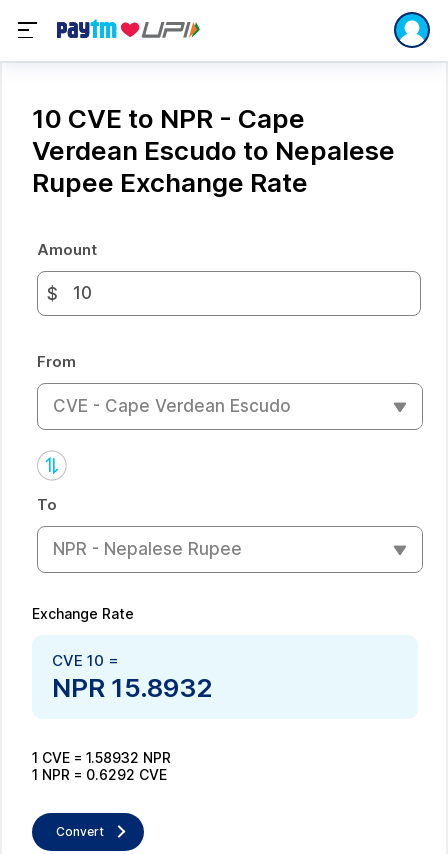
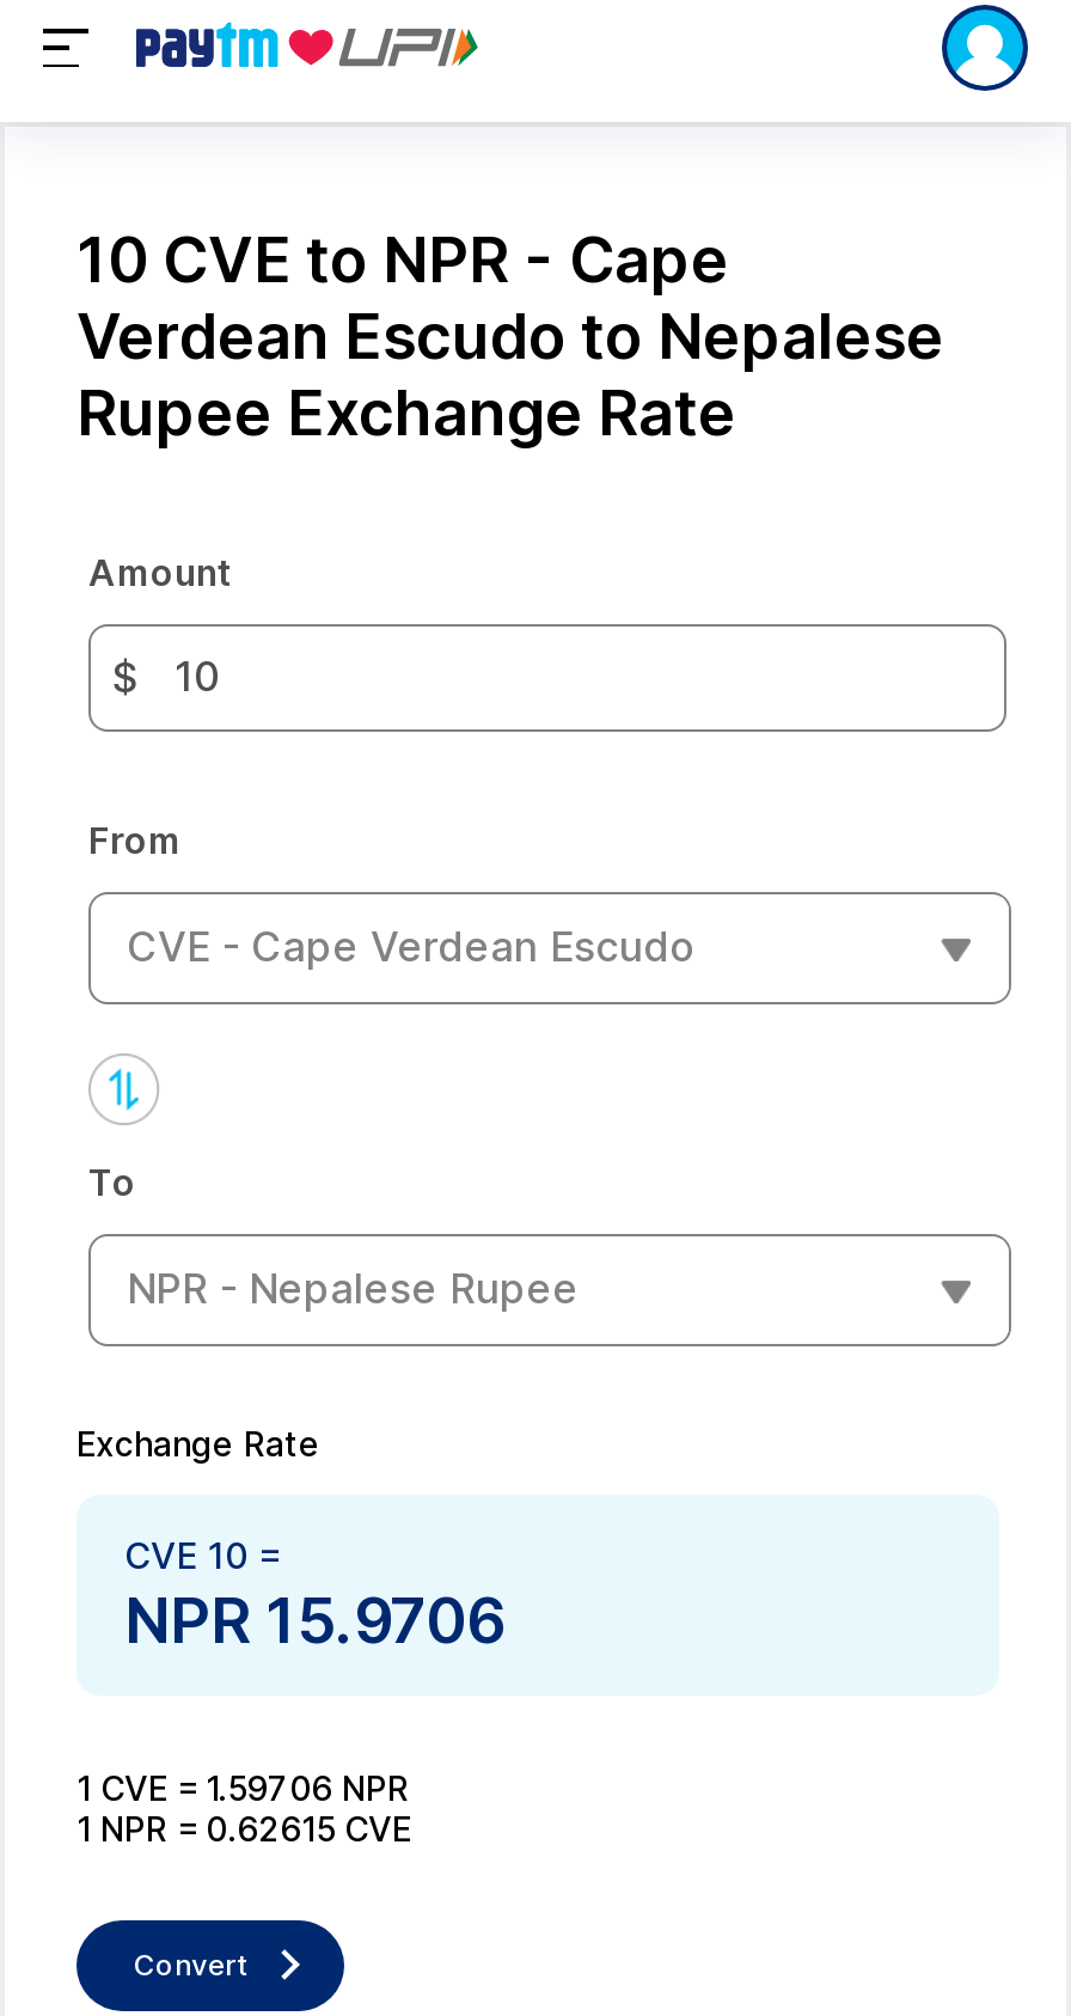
[52,671,213,702] NPR 15.8932 -> [124,1582,504,1656] NPR 15.9706
[32,748,171,765] 1 CVE = 1.58932 NPR -> [76,1766,409,1807] 1 CVE = 1.59706 NPR
[32,765,167,782] 1 NPR = 0.6292 CVE -> [76,1807,411,1847] 1 NPR = 0.62615 CVE

